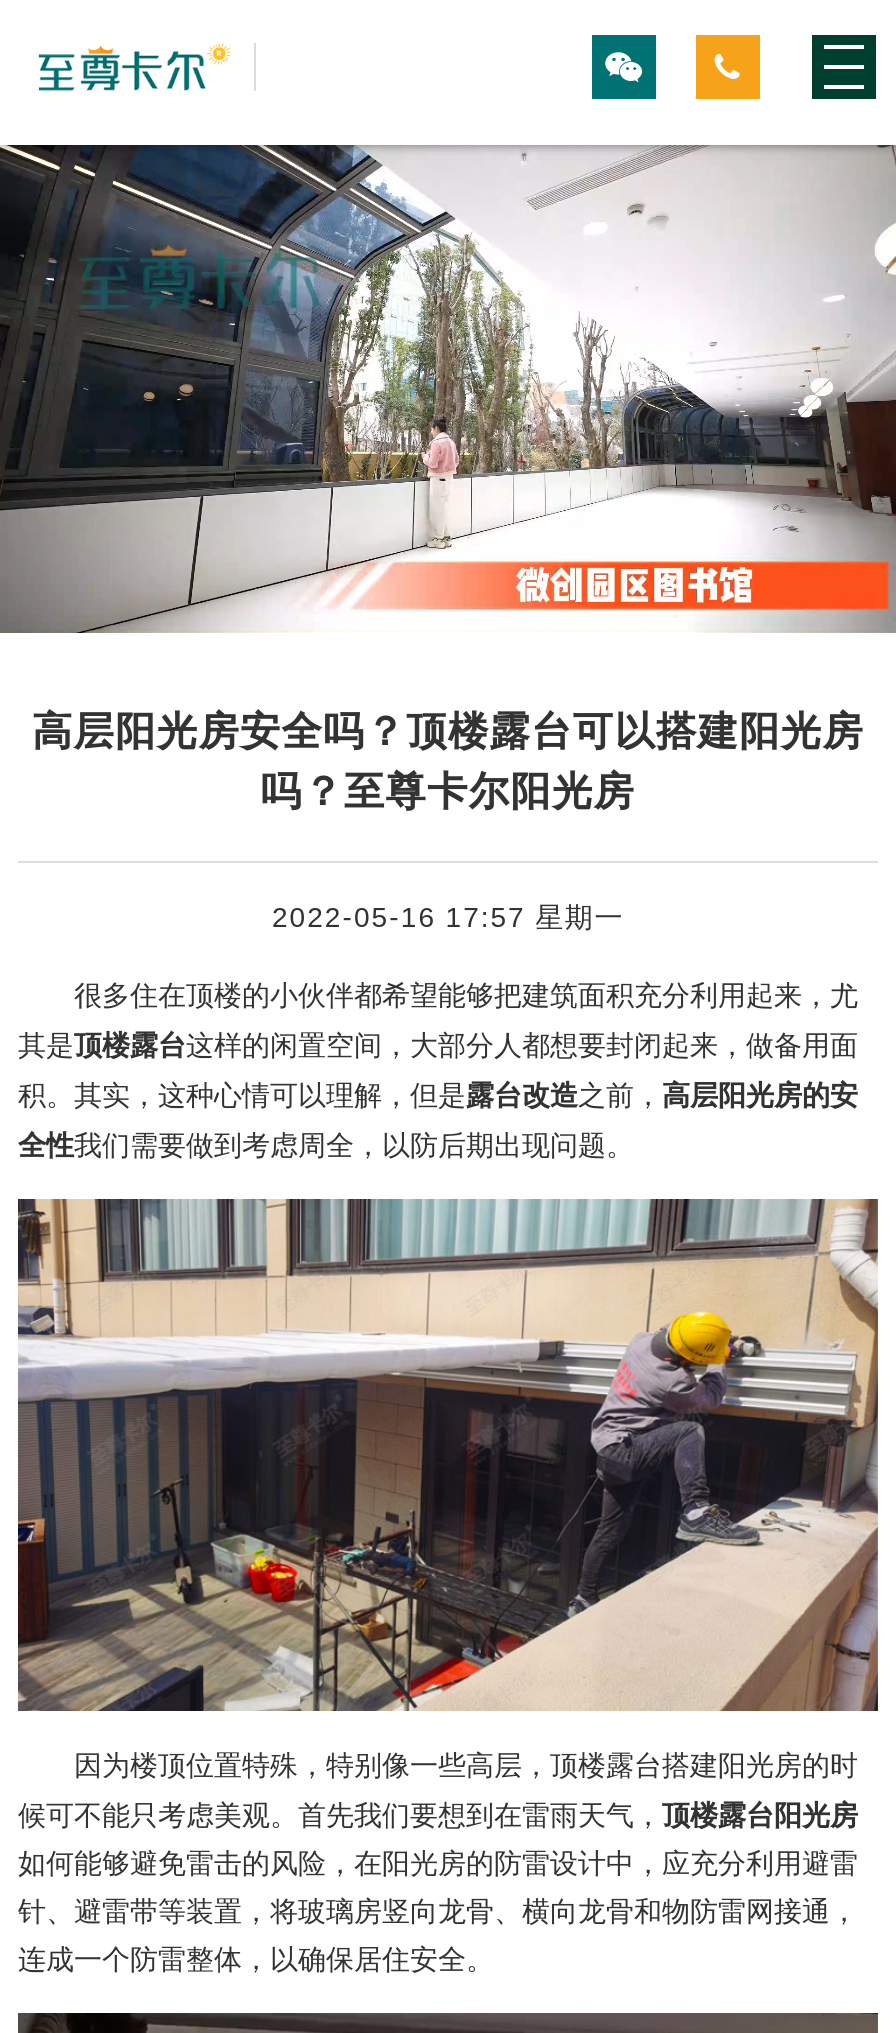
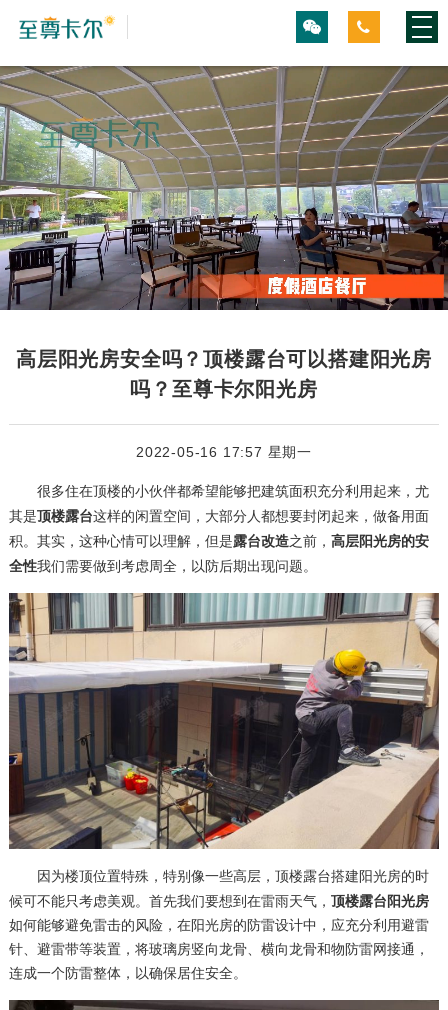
[6,143,890,633] [image] -> [3,65,445,311] [image]

